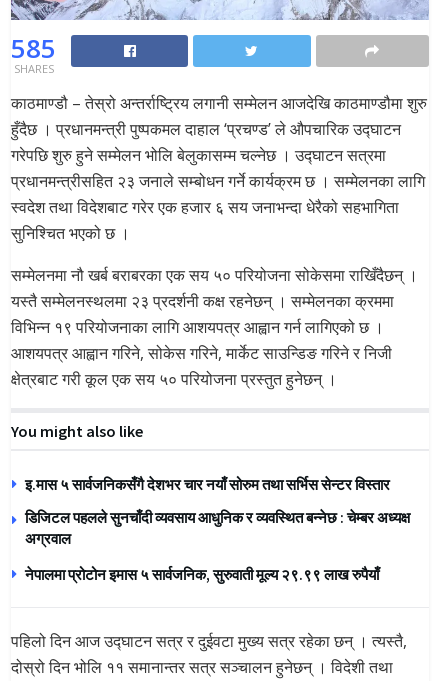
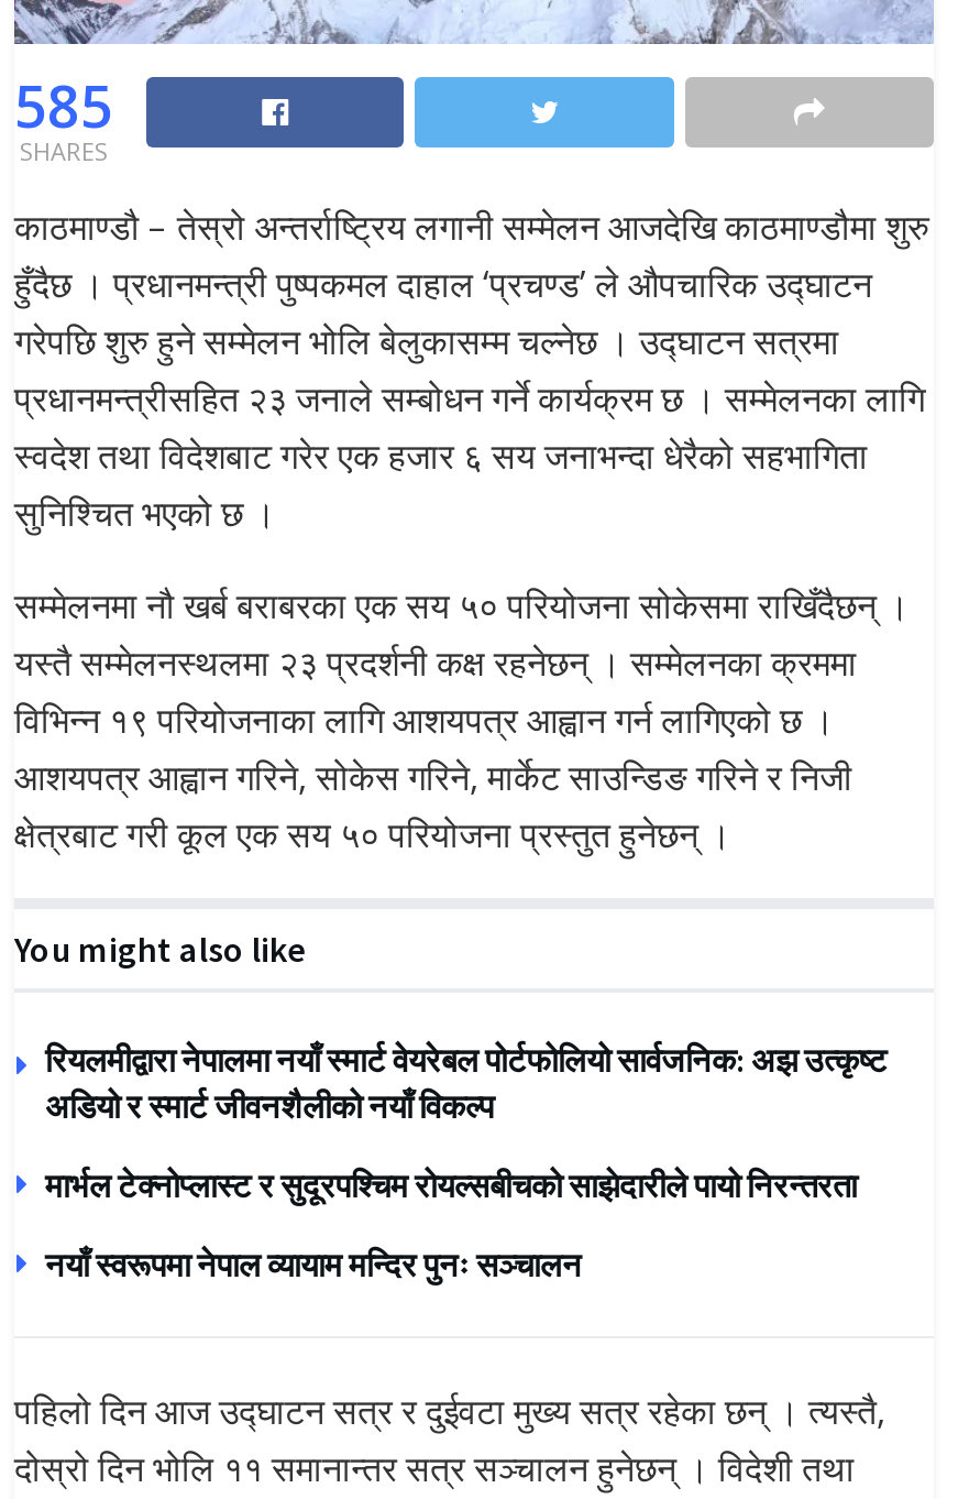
[25,475,390,494] इ.मास ५ सार्वजनिकसँगै देशभर चार नयाँ सोरुम तथा सर्भिस सेन्टर विस्तार -> [45,1039,888,1127] रियलमीद्वारा नेपालमा नयाँ स्मार्ट वेयरेबल पोर्टफोलियो सार्वजनिक: अझ उत्कृष्ट | अडियो र स्मार्ट जीवनशैलीको नयाँ विकल्प
[25,508,410,548] डिजिटल पहलले सुनचाँदी व्यवसाय आधुनिक र व्यवस्थित बन्नेछ : चेम्बर अध्यक्ष | अग्रवाल -> [45,1165,857,1207] मार्भल टेक्नोप्लास्ट र सुदूरपश्चिम रोयल्सबीचको साझेदारीले पायो निरन्तरता
[25,565,379,584] नेपालमा प्रोटोन इमास ५ सार्वजनिक, सुरुवाती मूल्य २९.९९ लाख रुपैयाँ -> [45,1244,582,1286] नयाँ स्वरूपमा नेपाल व्यायाम मन्दिर पुनः सञ्चालन

